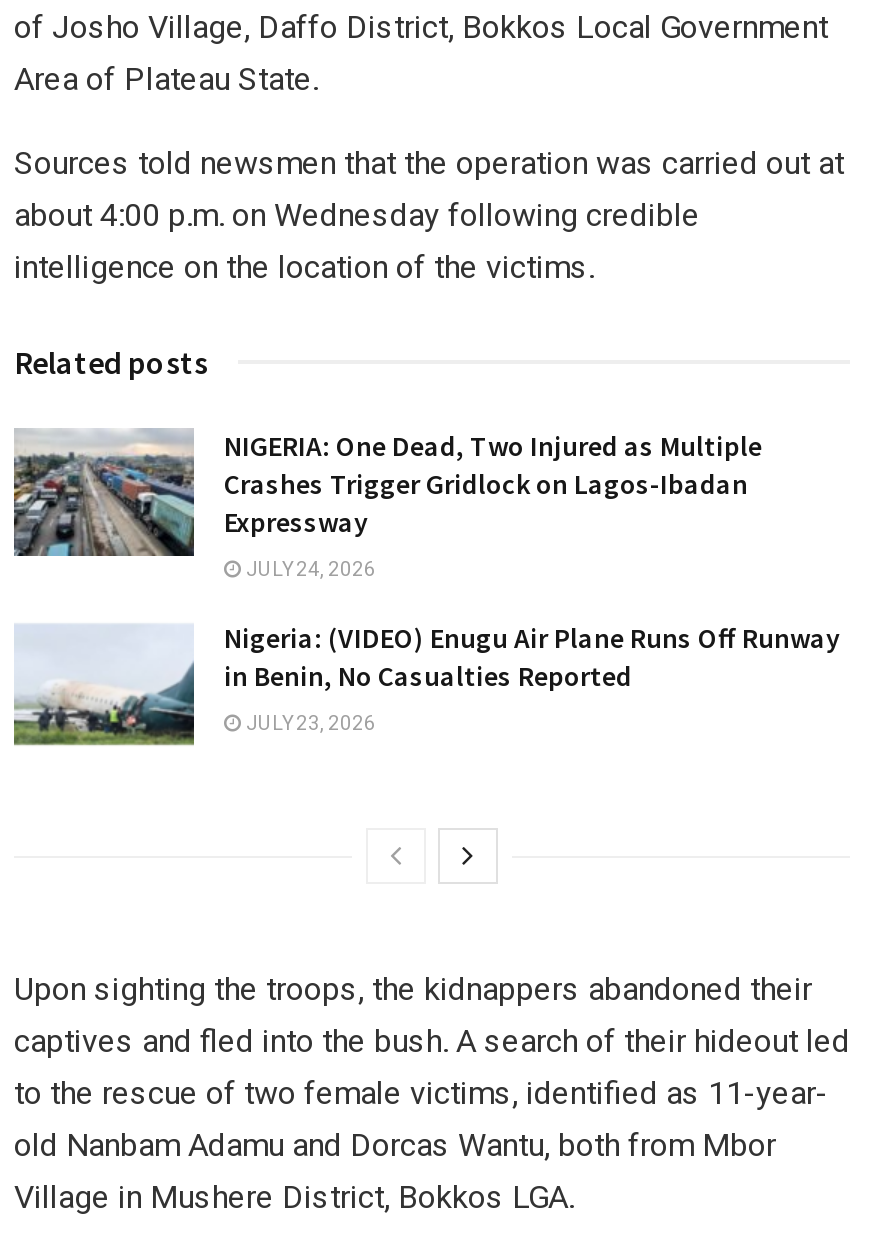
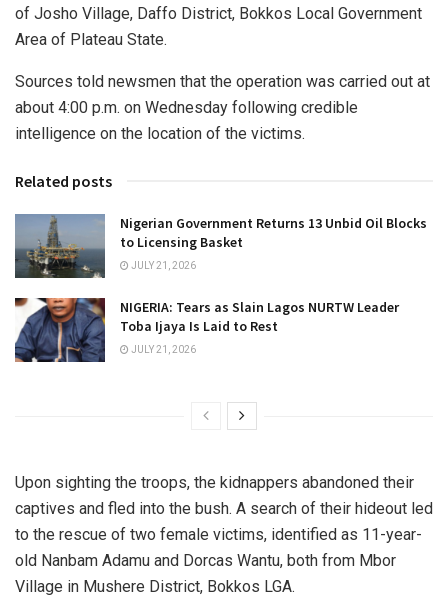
[12,428,762,558] [image] | NIGERIA: One Dead, Two Injured as Multiple | Crashes Trigger Gridlock on Lagos-Ibadan | Expressway -> [15,214,427,279] [image] | Nigerian Government Returns 13 Unbid Oil Blocks | to Licensing Basket
[242,558,376,580] JULY 24, 2026 -> [129,260,196,271] JULY 21, 2026
[12,620,840,748] [image] | Nigeria: (VIDEO) Enugu Air Plane Runs Off Runway | in Benin, No Casualties Reported -> [14,297,399,363] [image] | NIGERIA: Tears as Slain Lagos NURTW Leader | Toba Ijaya Is Laid to Rest
[242,712,376,734] JULY 23, 2026 -> [129,344,196,355] JULY 21, 2026

